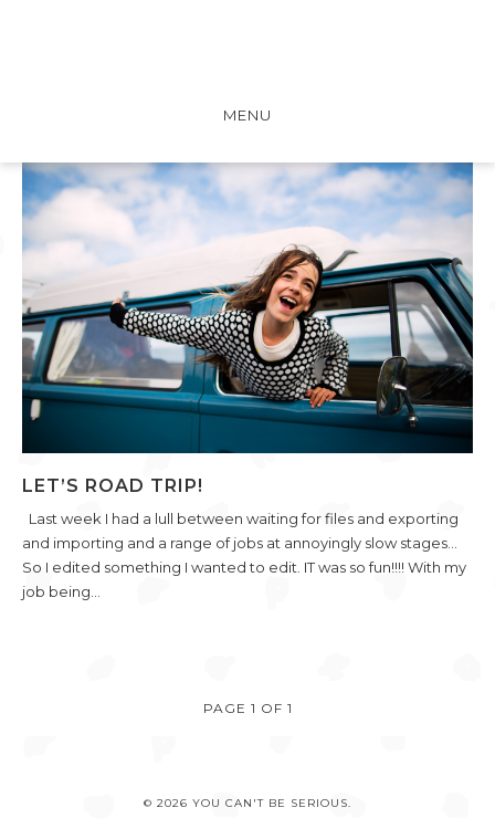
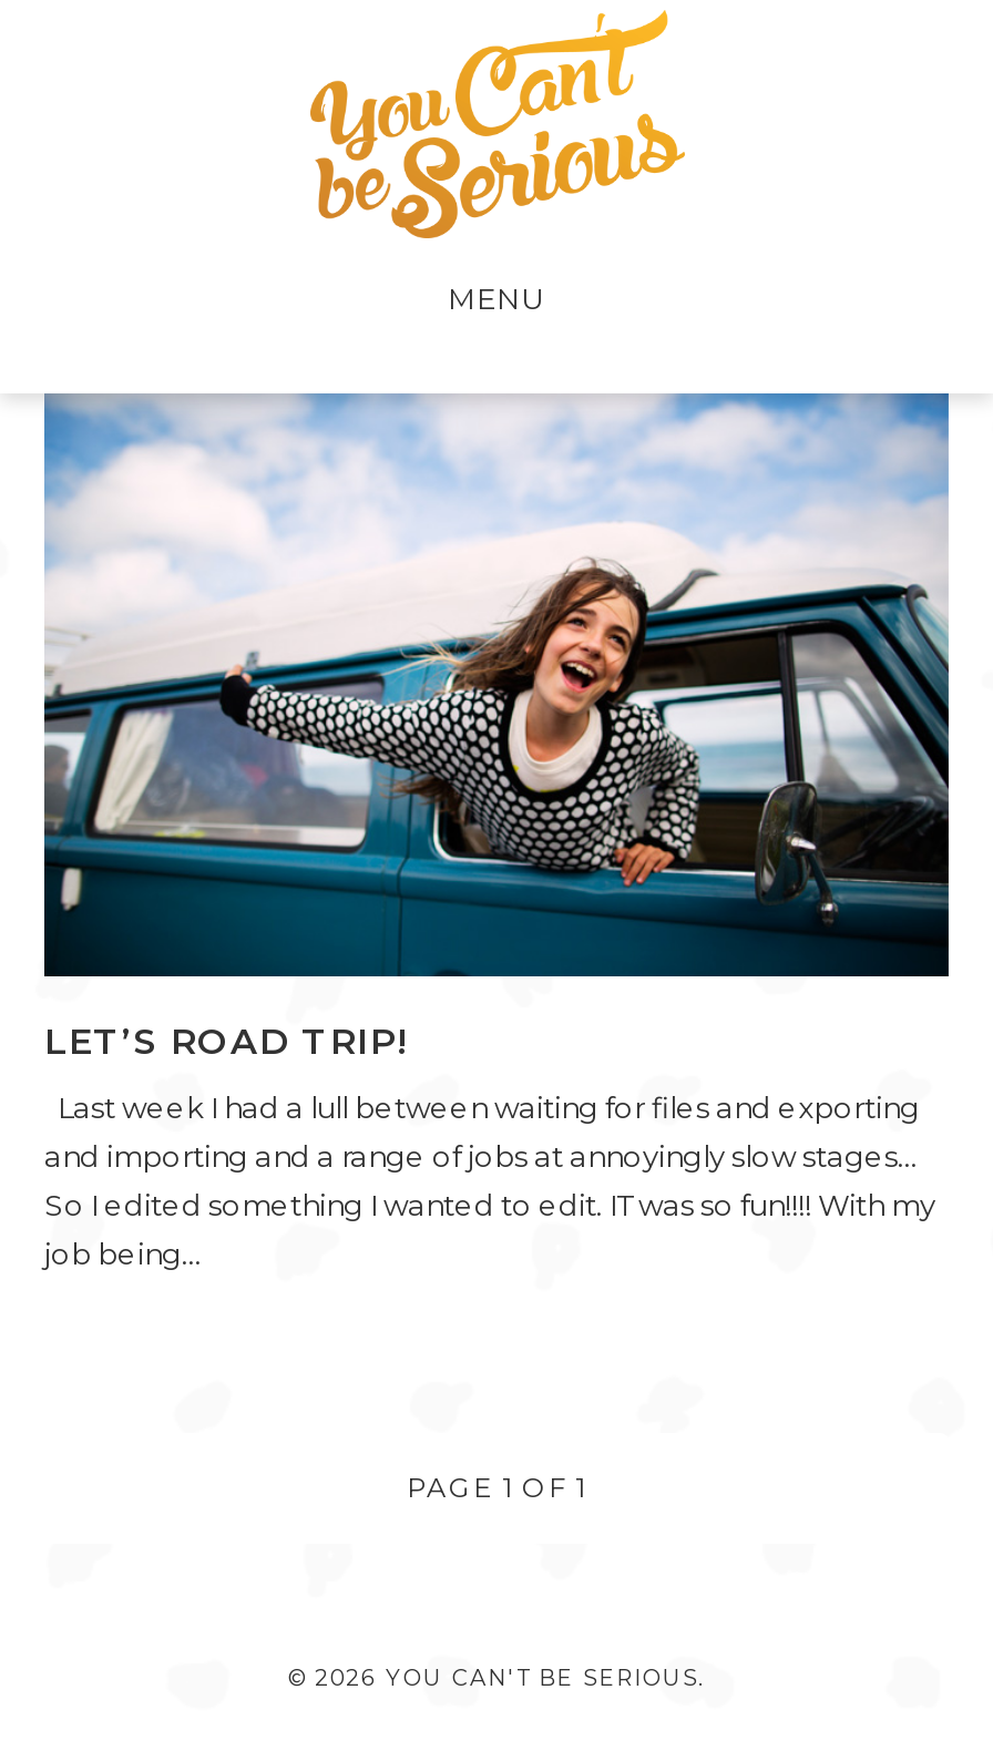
none -> [308,10,687,240] [image]

